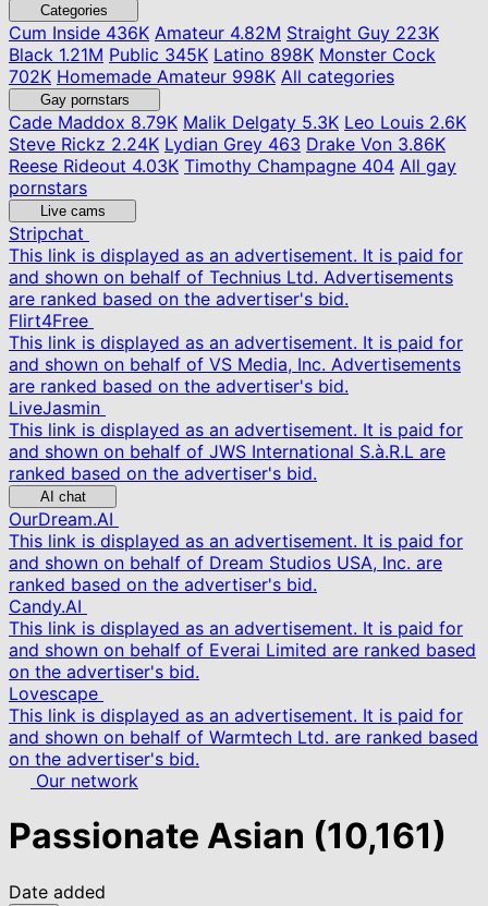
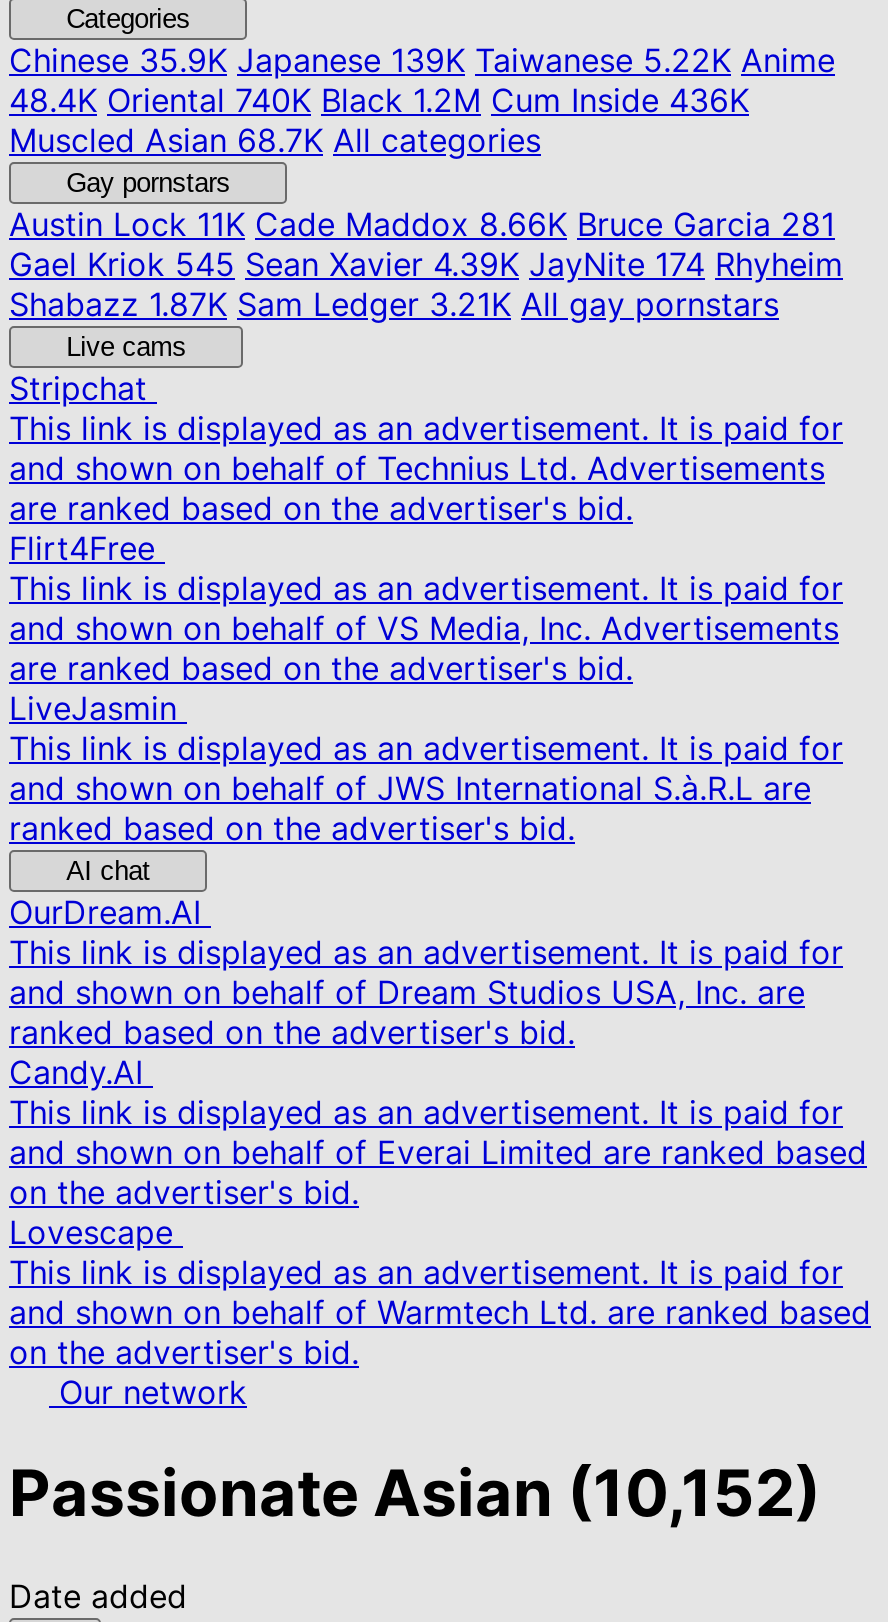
[9,22,439,87] Cum Inside436K Amateur 4.82M Straight Guy 223K | Black 1.21M Public 345K Latino 898K Monster Cock | 702K Homemade Amateur 998K All categories -> [9,40,835,160] Chinese35.9K Japanese 139K Taiwanese 5.22K Anime | 48.4K Oriental 740K Black 1.2M Cum Inside 436K | Muscled Asian 68.7K All categories
[9,111,466,198] Cade Maddox8.79K Malik Delgaty 5.3K Leo Louis 2.6K | Steve Rickz 2.24K Lydian Grey463 Drake Von 3.86K | Reese Rideout 4.03K Timothy Champagne 404 All gay | pornstars -> [9,204,843,324] Austin Lock11K Cade Maddox 8.66K Bruce Garcia 281 | Gael Kriok 545 Sean Xavier 4.39K JayNite 174 Rhyheim | Shabazz 1.87K Sam Ledger 3.21K All gay pornstars
[9,815,447,857] Passionate Asian (10,161) -> [9,1455,821,1533] Passionate Asian (10,152)

